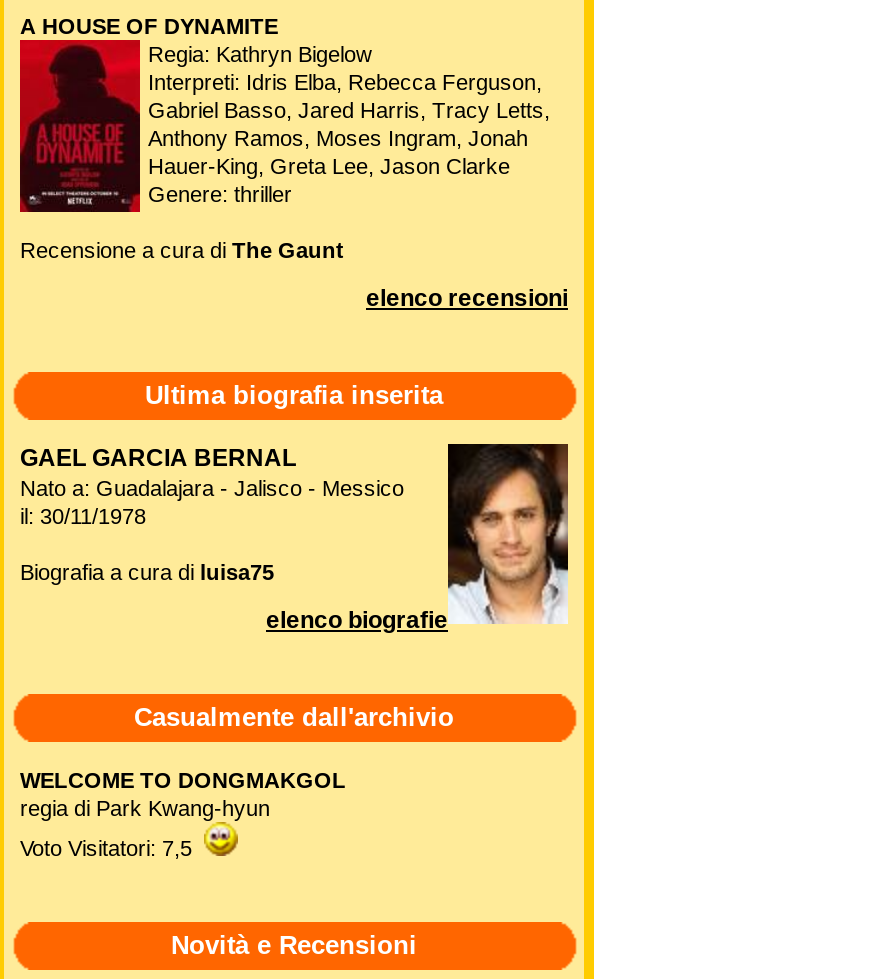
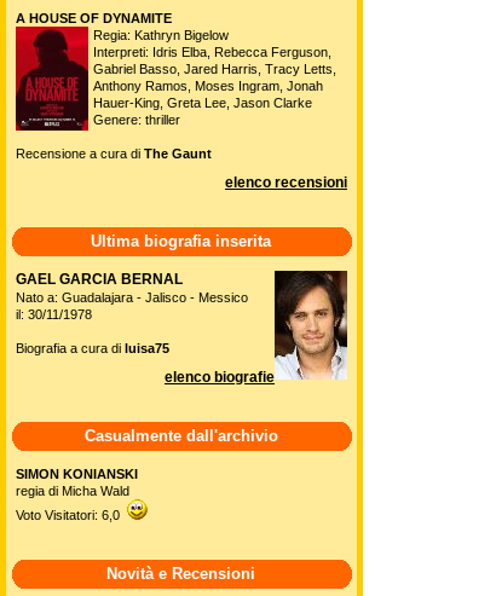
[20,768,346,820] WELCOME TO DONGMAKGOL | regia di Park Kwang-hyun -> [16,467,138,498] SIMON KONIANSKI | regia di Micha Wald
[20,836,204,860] Voto Visitatori: 7,5 -> [16,508,127,522] Voto Visitatori: 6,0

